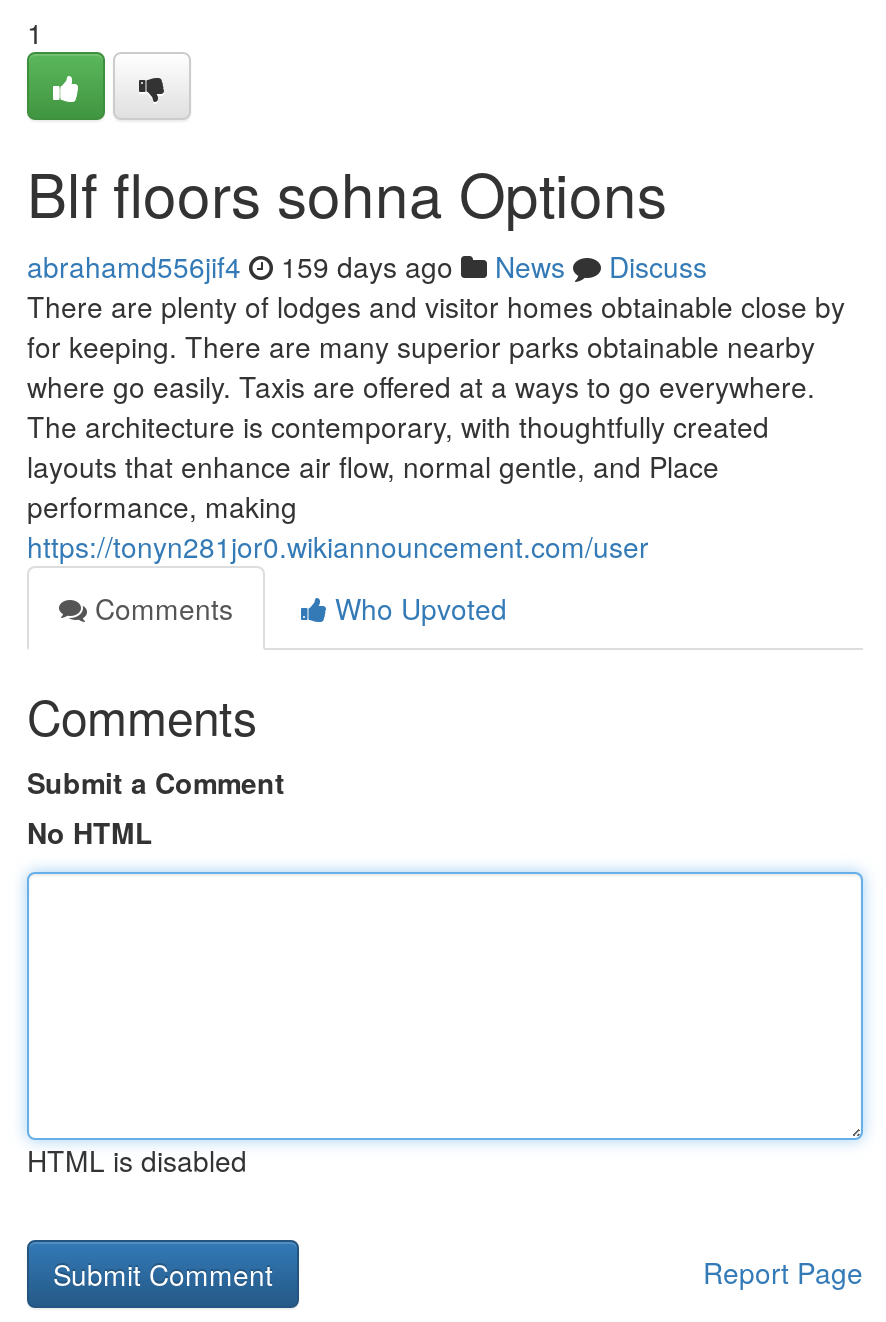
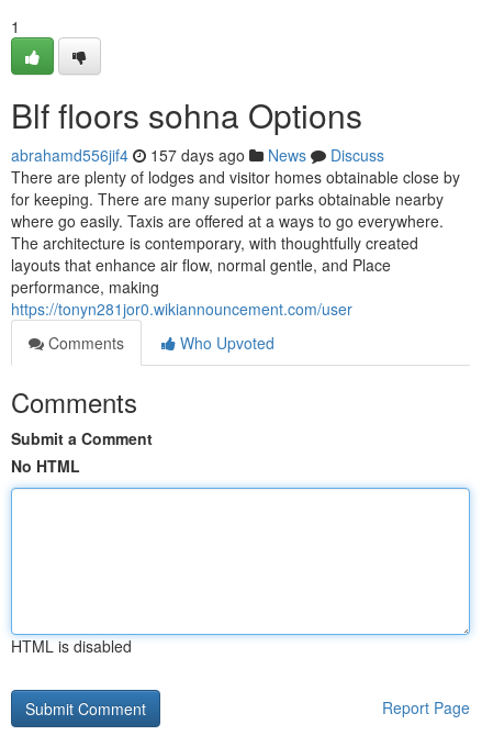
[27,246,707,286] abrahamd556jif4 159 days ago News Discuss -> [11,144,384,166] abrahamd556jif4 157 days ago News Discuss

